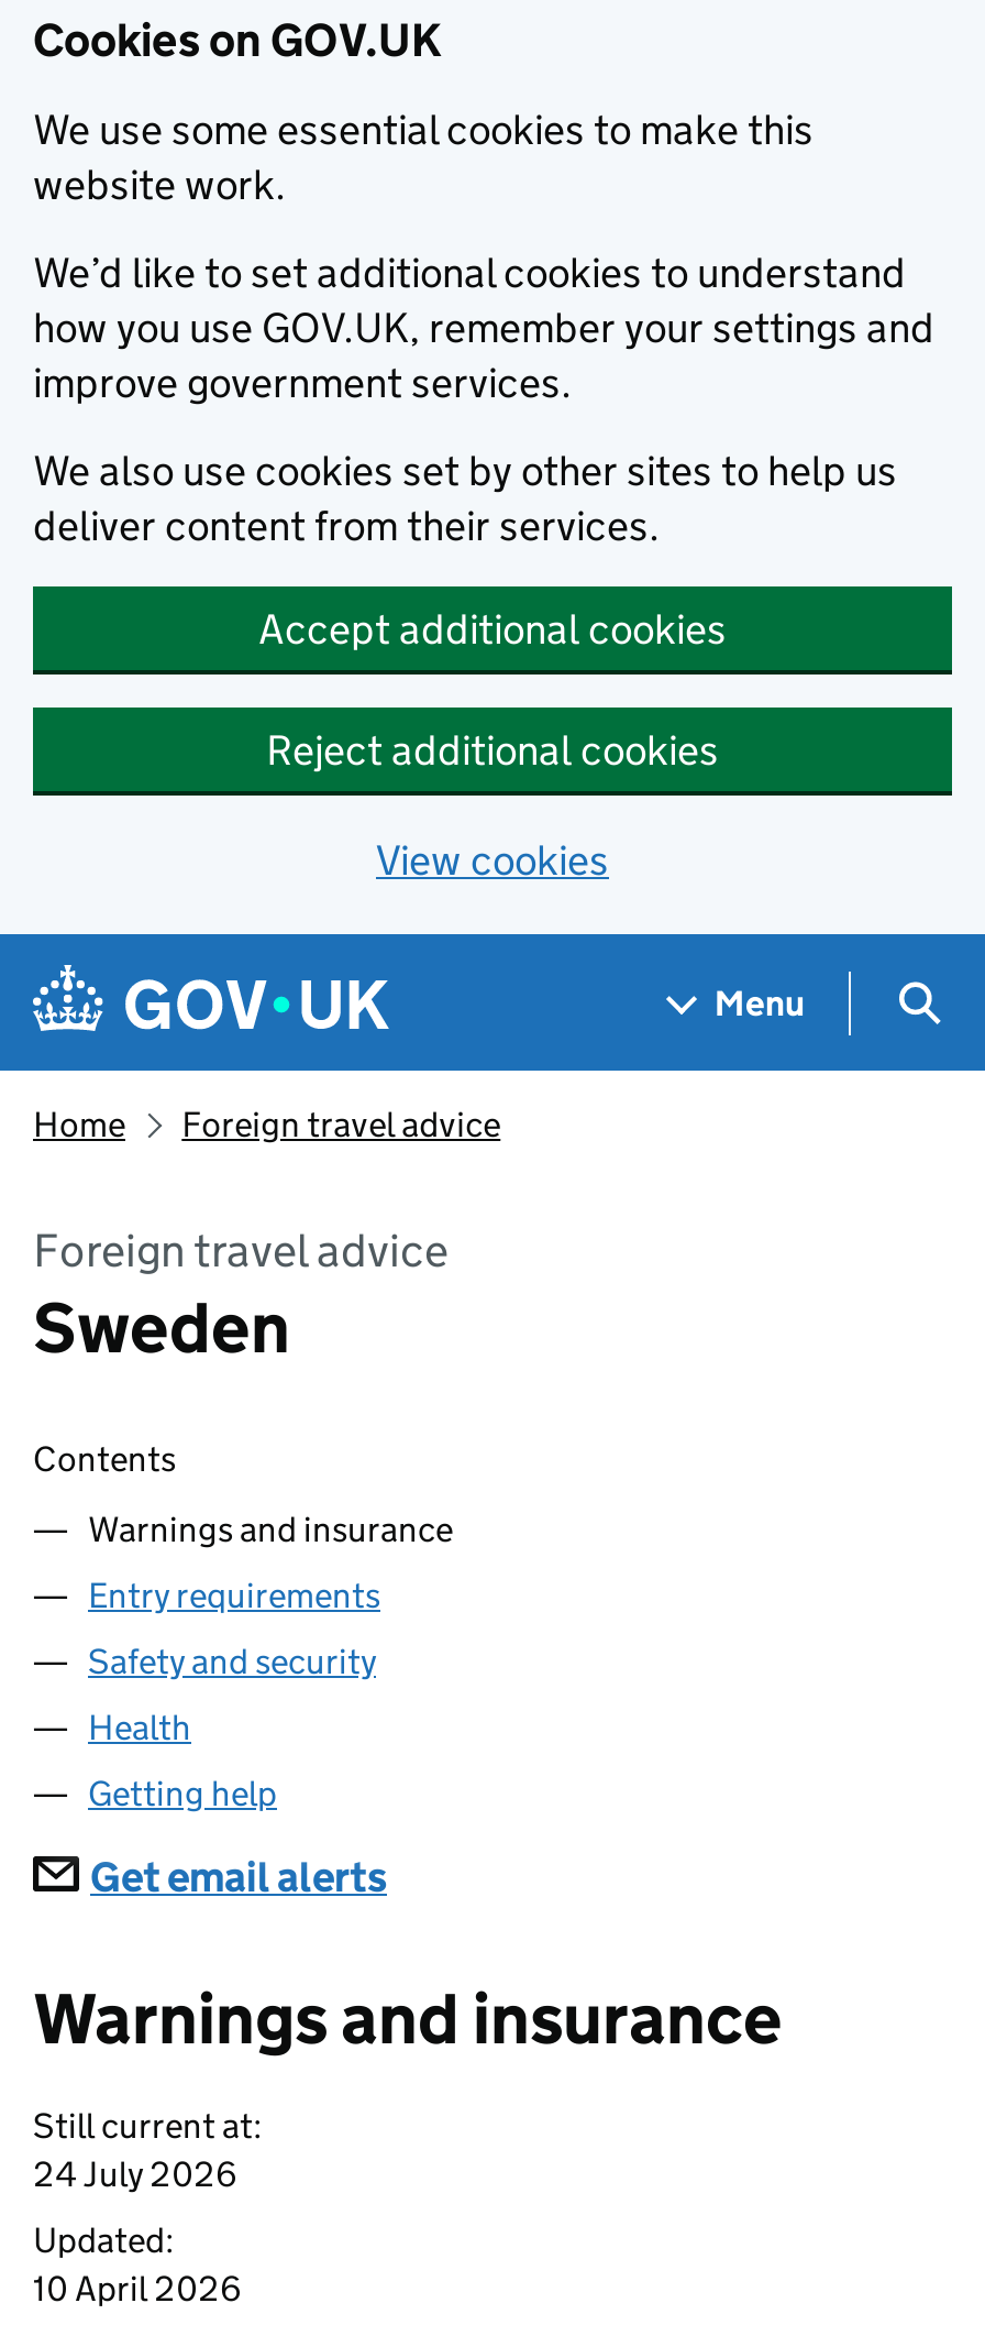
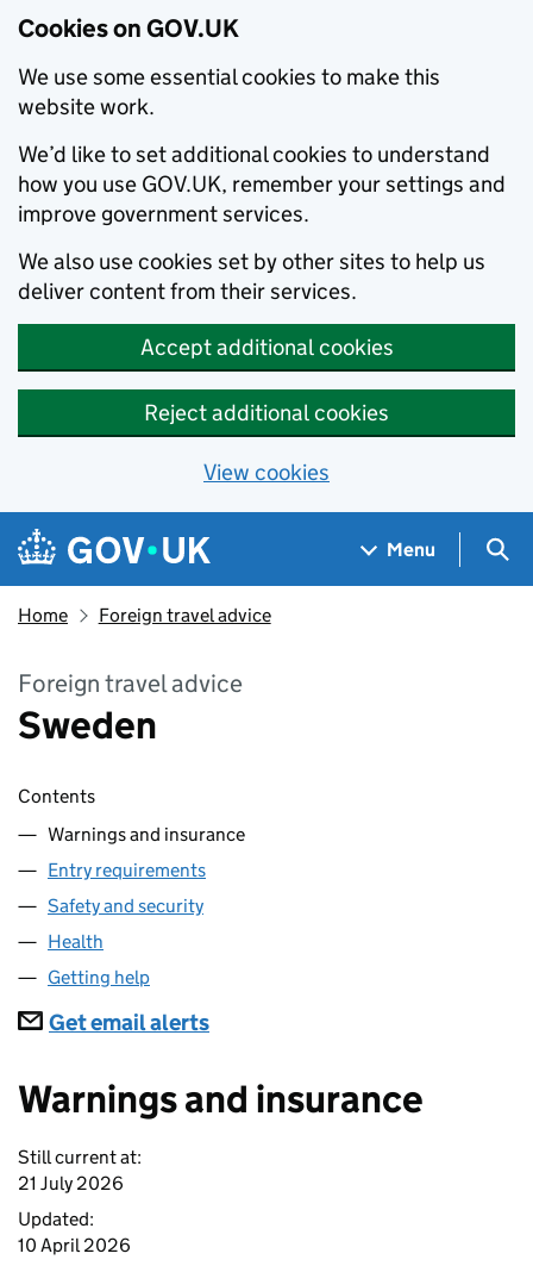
[33,2153,237,2195] 24 July 2026 -> [18,1172,124,1195] 21 July 2026

